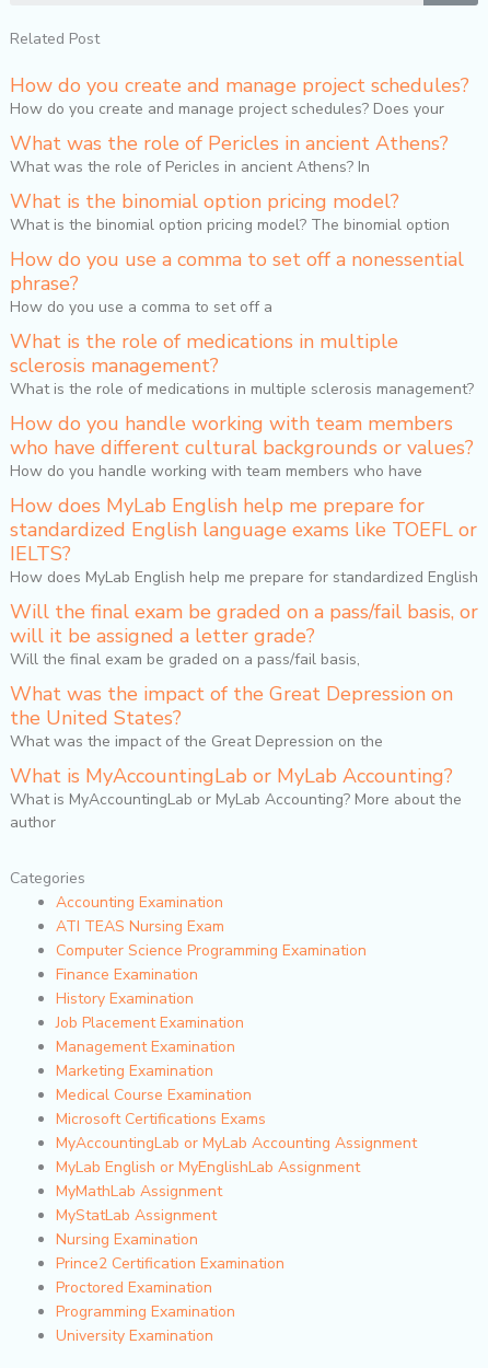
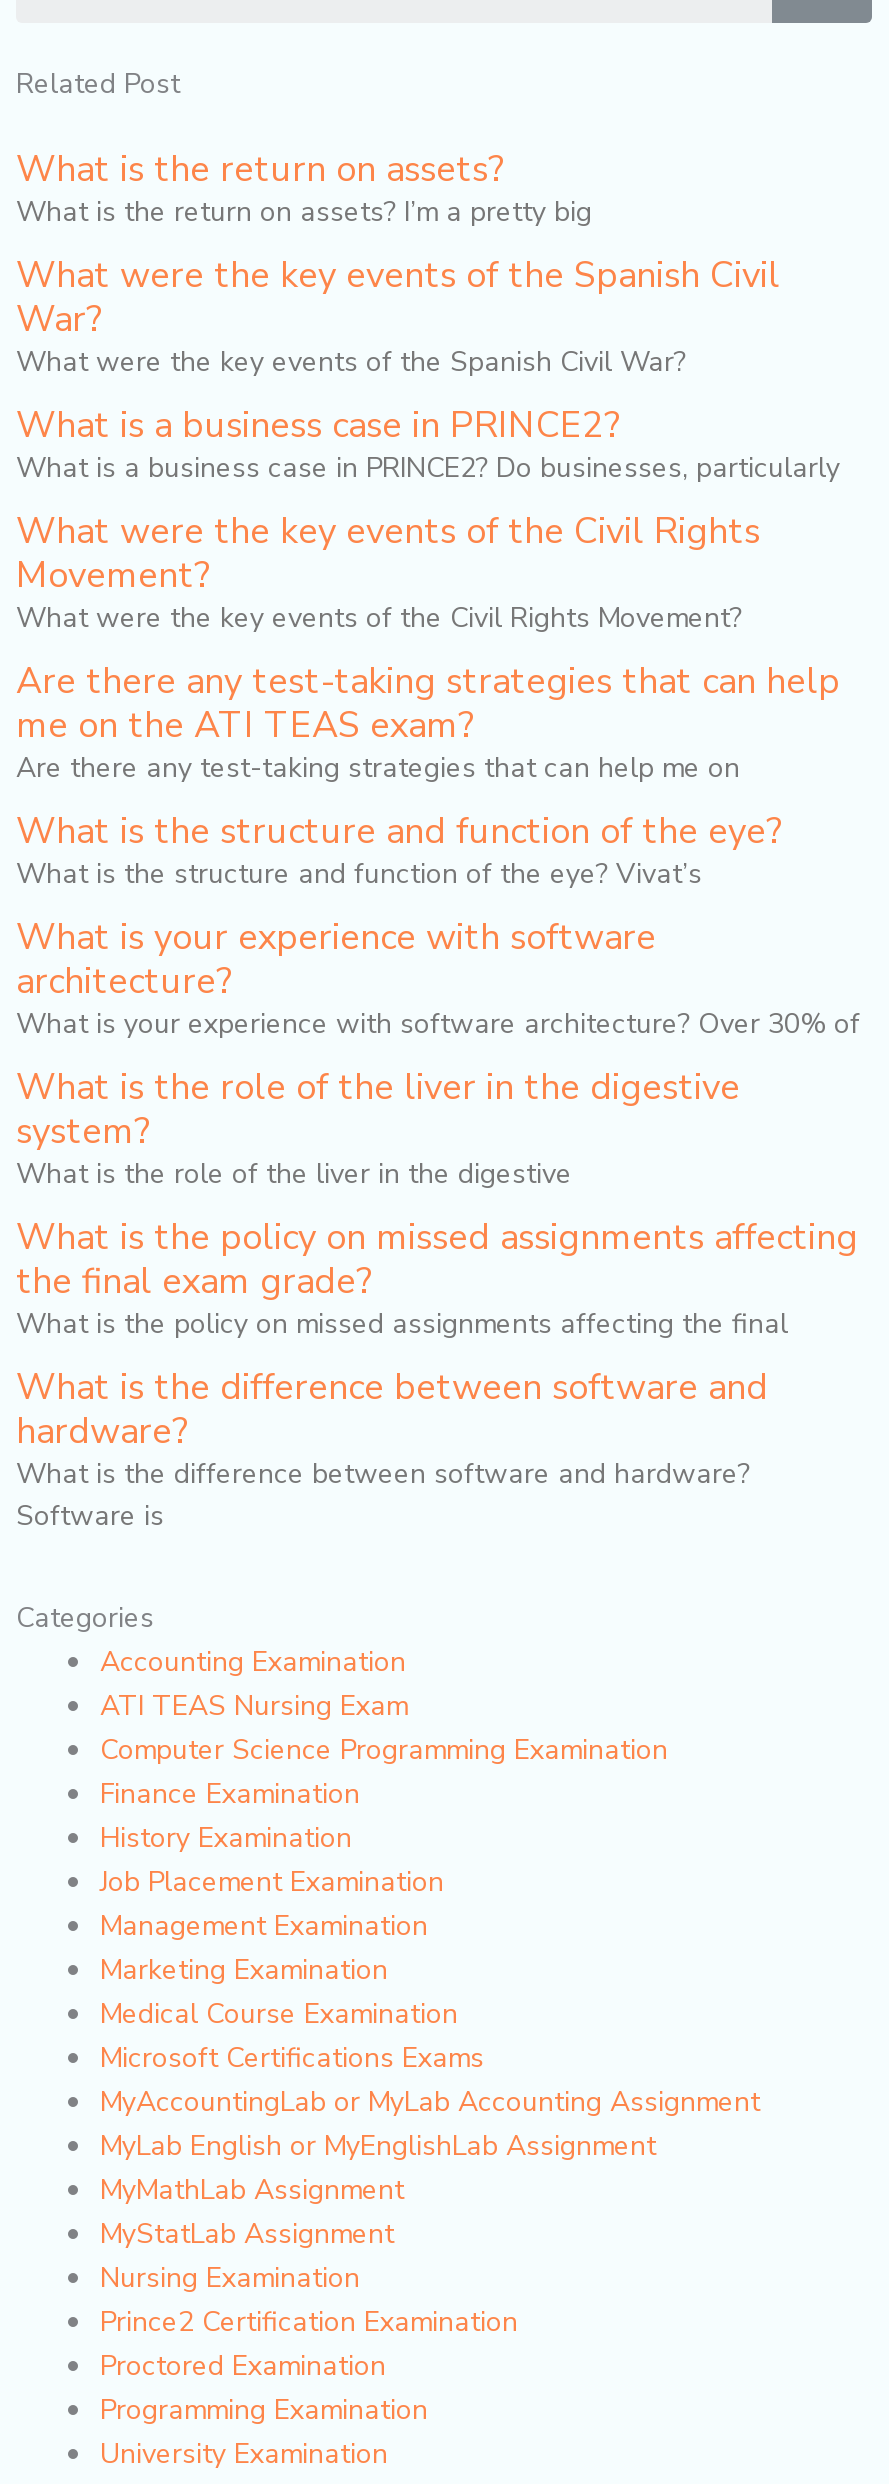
[10,72,478,833] How do you create and manage project schedules? | How do you create and manage project schedules? Does your | What was the role of Pericles in ancient Athens? | What was the role of Pericles in ancient Athens? In | What is the binomial option pricing model? | What is the binomial option pricing model? The binomial option | How do you use a comma to set off a nonessential | phrase? | How do you use a comma to set off a | What is the role of medications in multiple | sclerosis management? | What is the role of medications in multiple sclerosis management? | How do you handle working with team members | who have different cultural backgrounds or values? | How do you handle working with team members who have | How does MyLab English help me prepare for | standardized English language exams like TOEFL or | IELTS? | How does MyLab English help me prepare for standardized English | Will the final exam be graded on a pass/fail basis, or | will it be assigned a letter grade? | Will the final exam be graded on a pass/fail basis, | What was the impact of the Great Depression on | the United States? | What was the impact of the Great Depression on the | What is MyAccountingLab or MyLab Accounting? | What is MyAccountingLab or MyLab Accounting? More about the | author -> [16,145,860,1535] What is the return on assets? | What is the return on assets? I’m a pretty big | What were the key events of the Spanish Civil | War? | What were the key events of the Spanish Civil War? | What is a business case in PRINCE2? | What is a business case in PRINCE2? Do businesses, particularly | What were the key events of the Civil Rights | Movement? | What were the key events of the Civil Rights Movement? | Are there any test-taking strategies that can help | me on the ATI TEAS exam? | Are there any test-taking strategies that can help me on | What is the structure and function of the eye? | What is the structure and function of the eye? Vivat’s | What is your experience with software | architecture? | What is your experience with software architecture? Over 30% of | What is the role of the liver in the digestive | system? | What is the role of the liver in the digestive | What is the policy on missed assignments affecting | the final exam grade? | What is the policy on missed assignments affecting the final | What is the difference between software and | hardware? | What is the difference between software and hardware? | Software is

